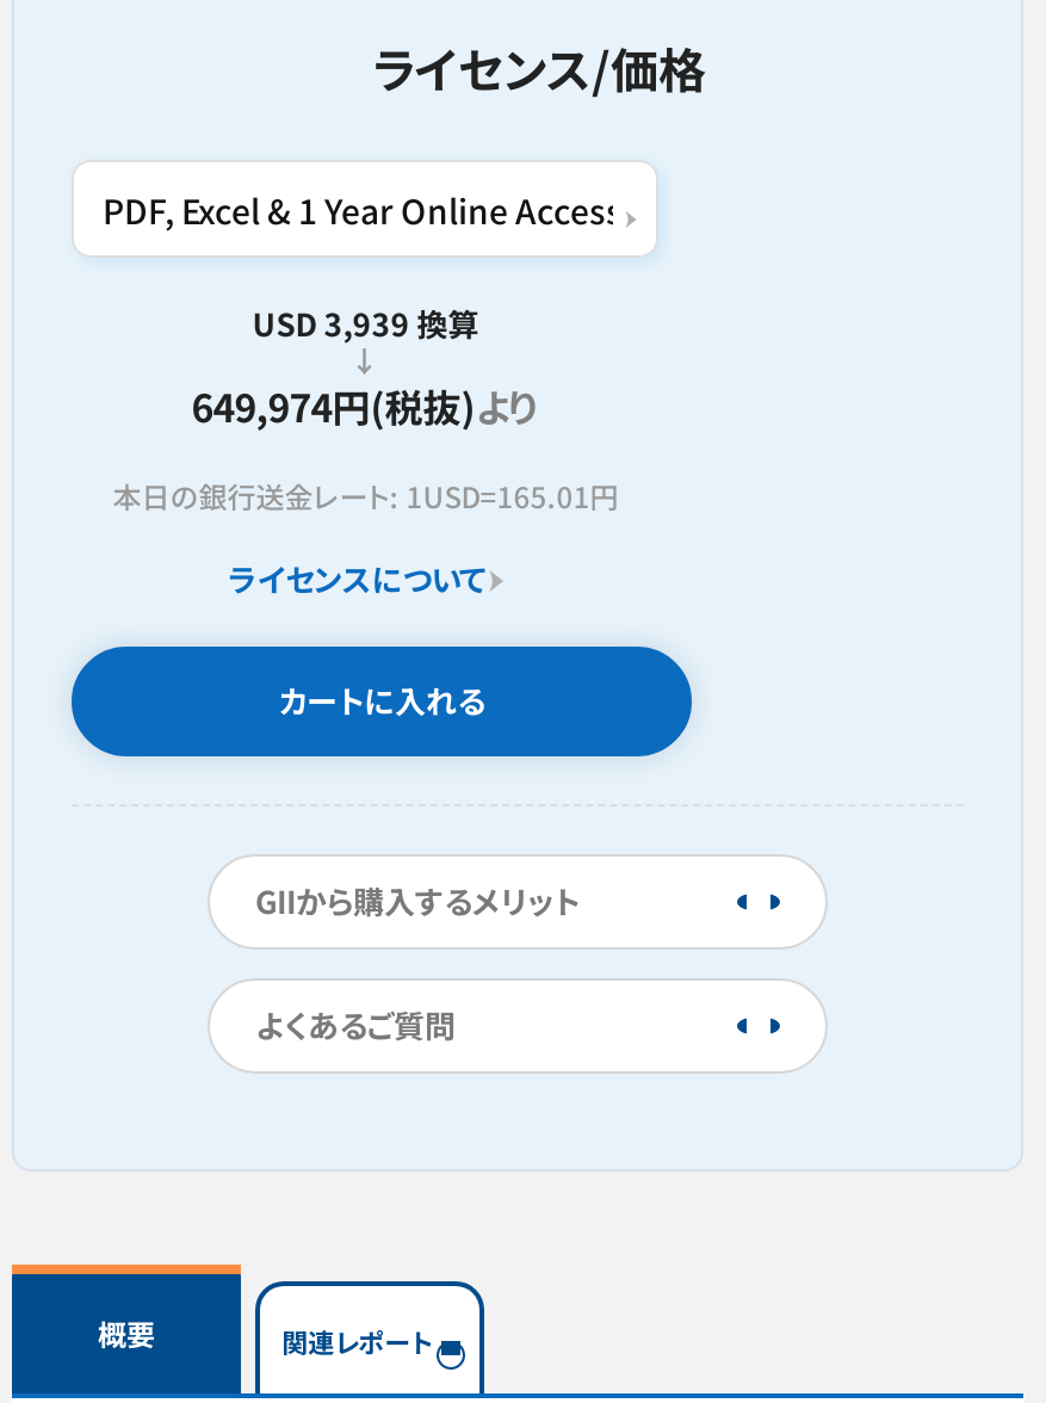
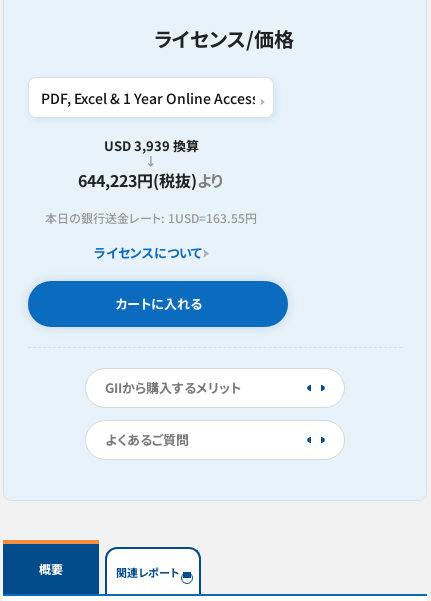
[191,377,540,434] 649,974円(税抜)より -> [78,168,224,192] 644,223円(税抜)より
[113,475,618,515] 本日の銀行送金レート: 1USD=165.01円 -> [45,209,257,226] 本日の銀行送金レート: 1USD=163.55円

